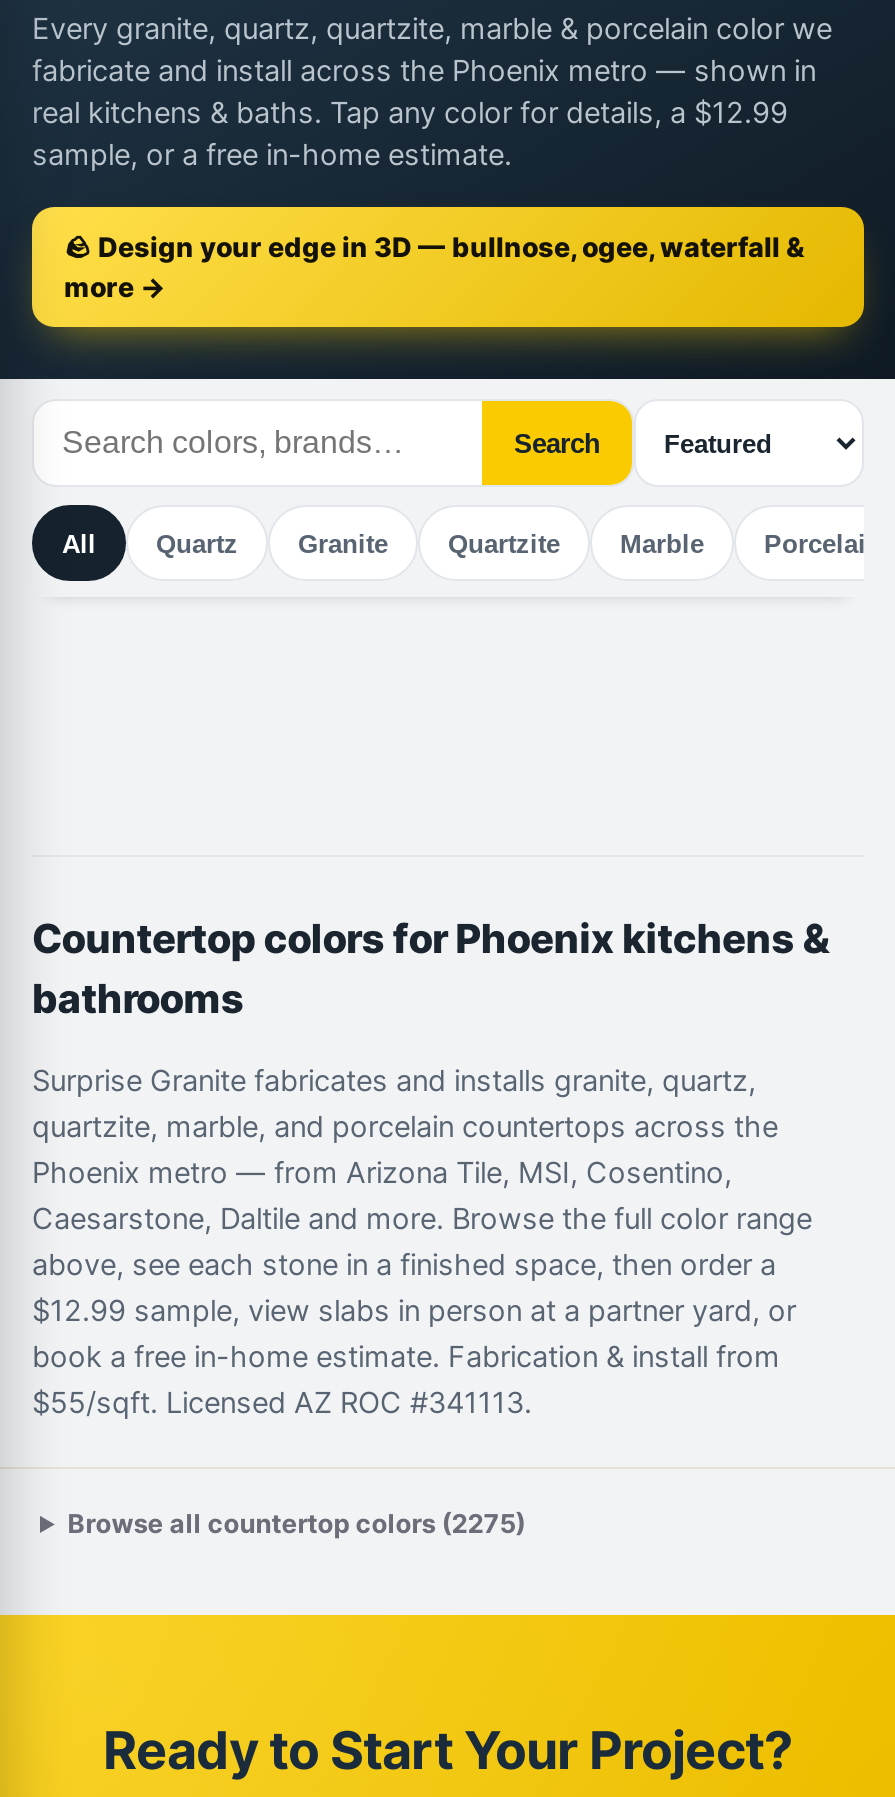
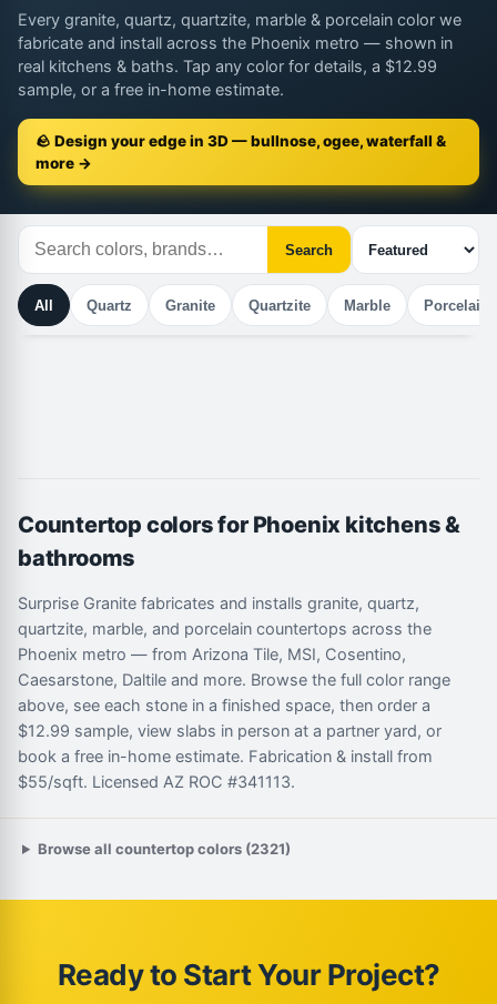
[68,1507,526,1539] Browse all countertop colors (2275) -> [37,840,290,858] Browse all countertop colors (2321)

